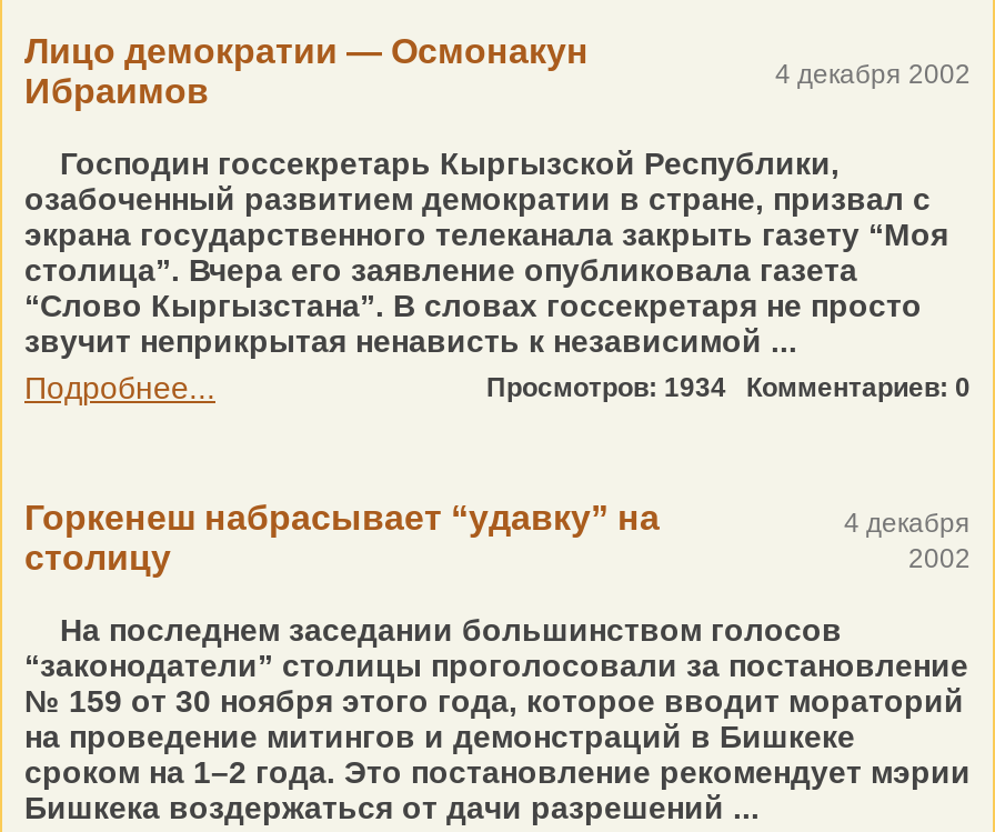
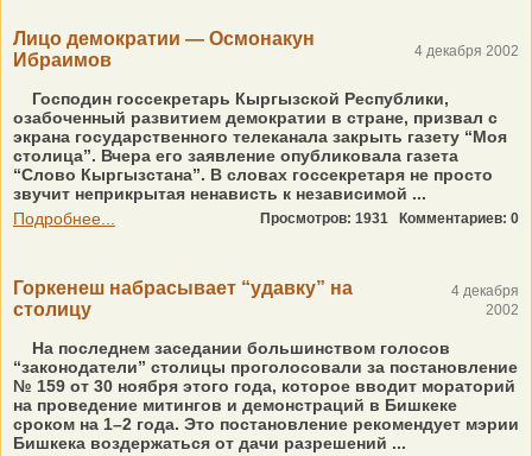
[486,372,971,403] Просмотров: 1934 Комментариев: 0 -> [260,210,519,227] Просмотров: 1931 Комментариев: 0

